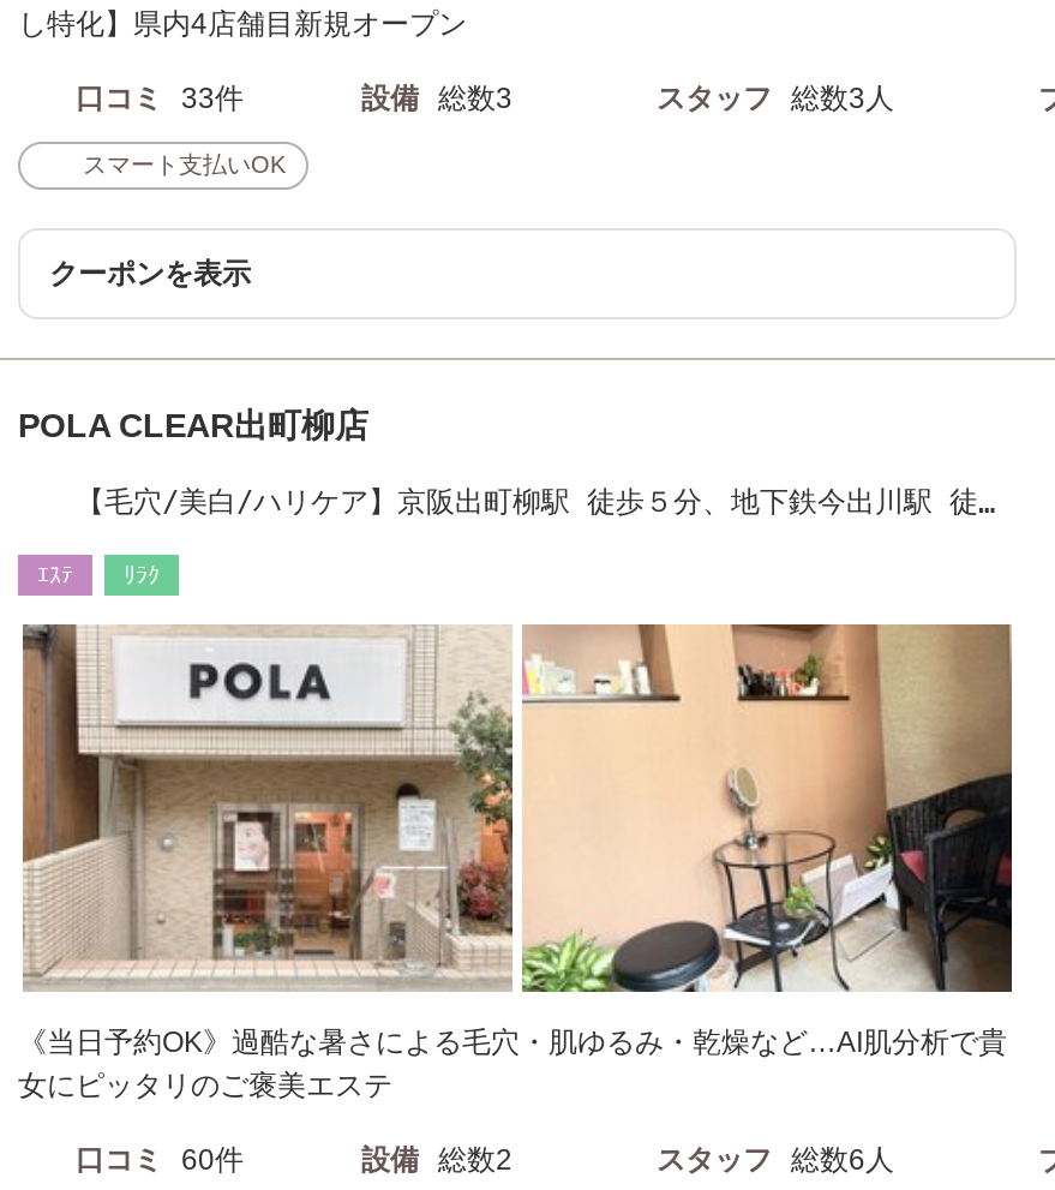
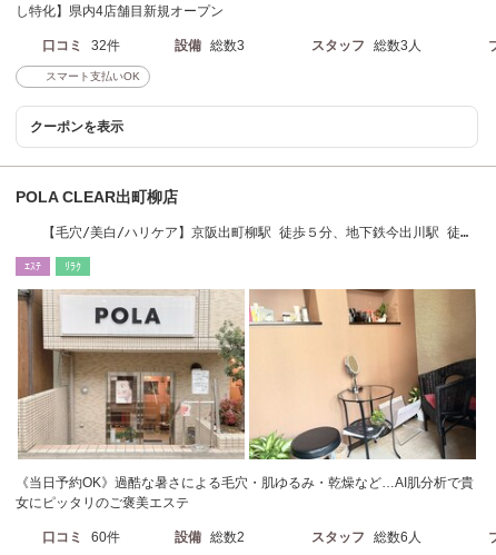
[76,80,244,114] 口コミ 33件 -> [42,37,120,53] 口コミ 32件

